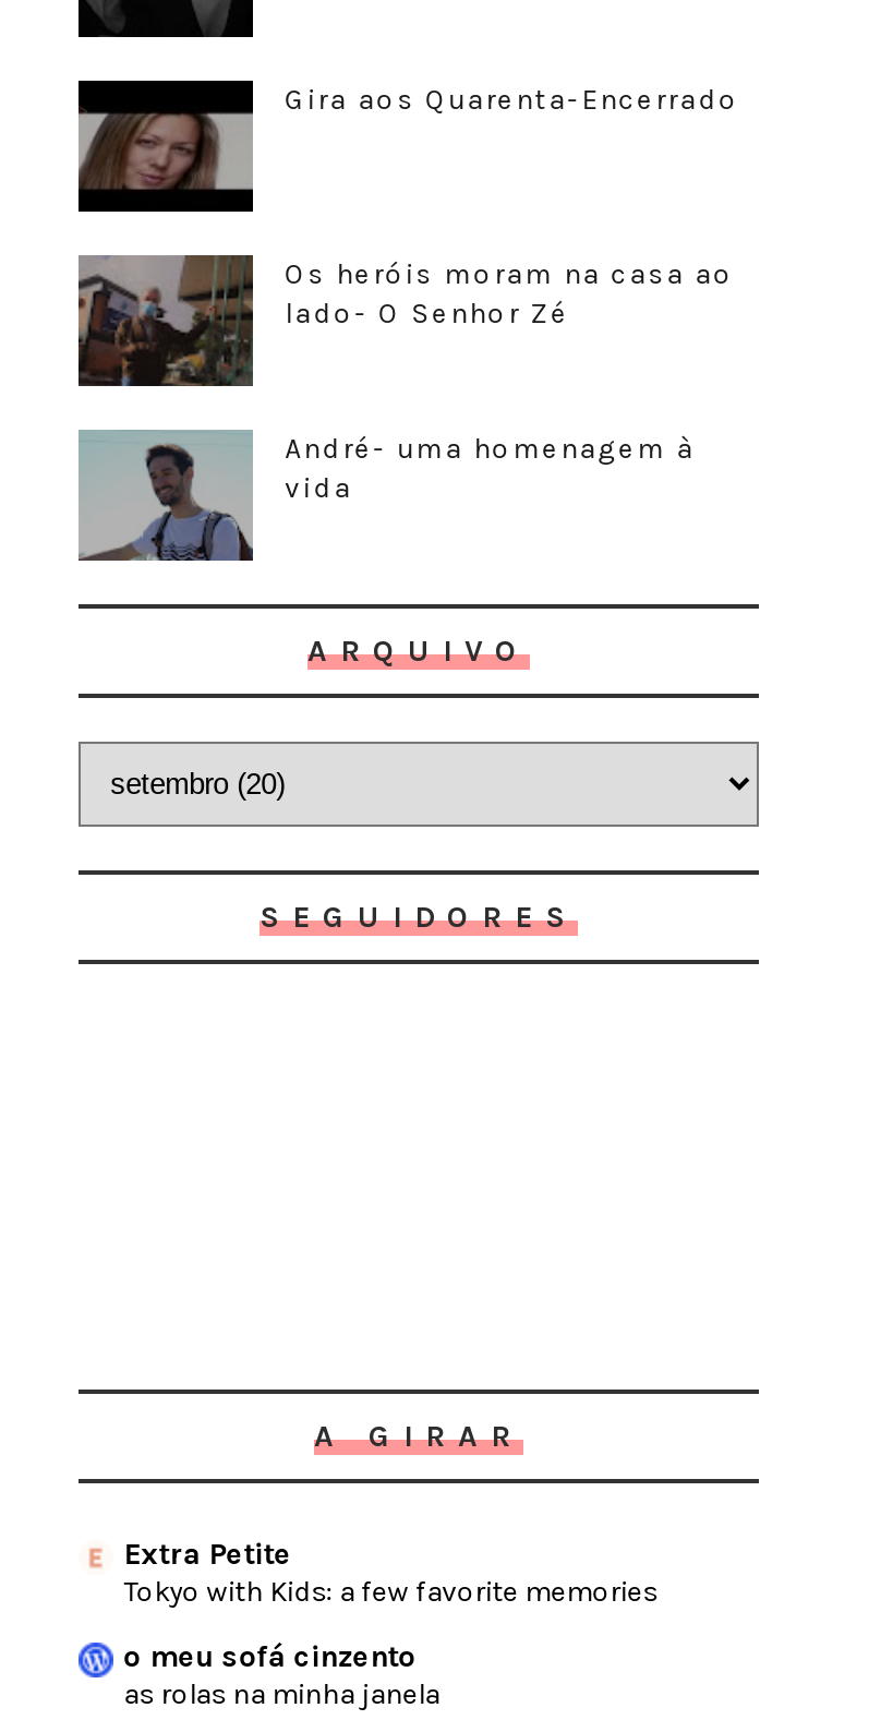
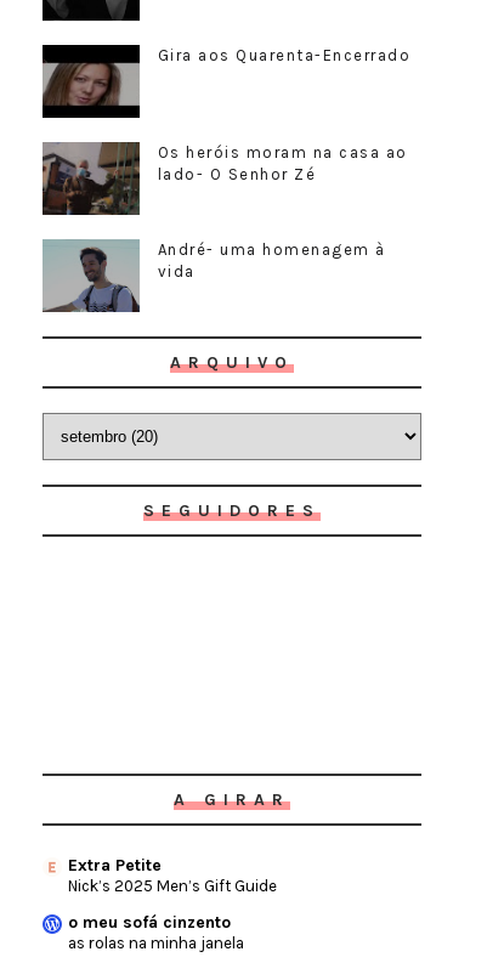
[123,1575,658,1608] Tokyo with Kids: a few favorite memories -> [68,877,276,895] Nick’s 2025 Men’s Gift Guide

